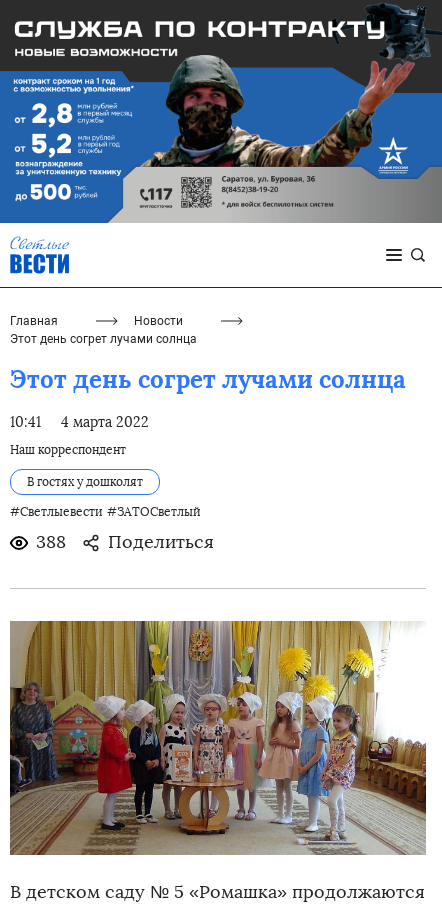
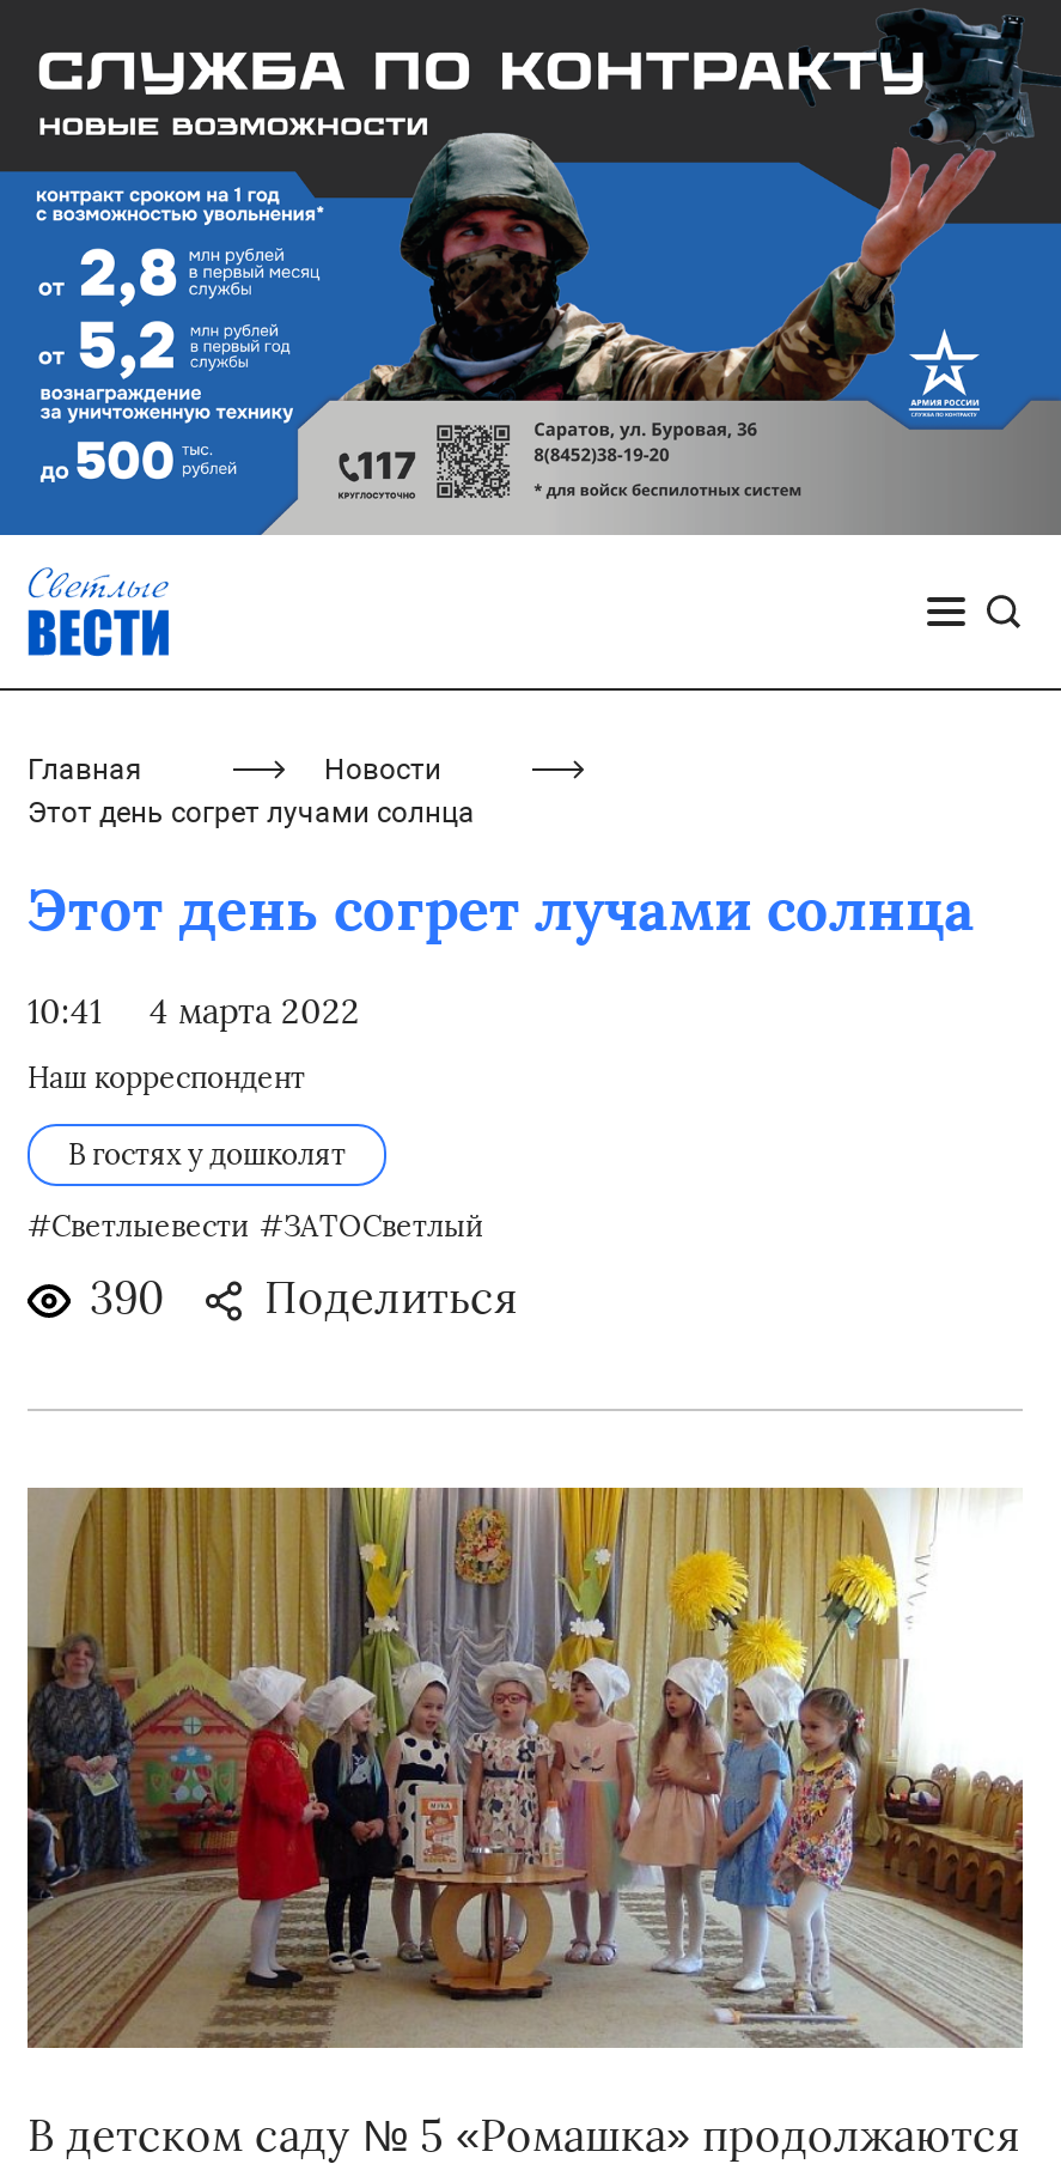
[36,531,214,553] 388 Поделиться -> [90,1272,518,1325] 390 Поделиться

